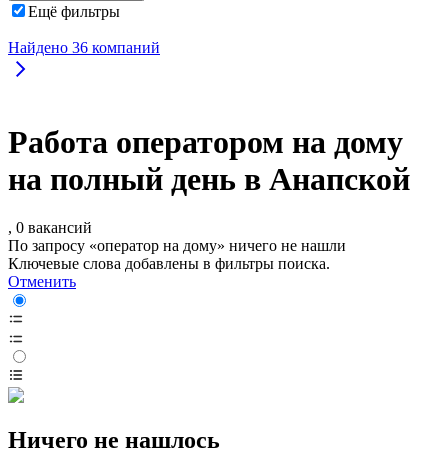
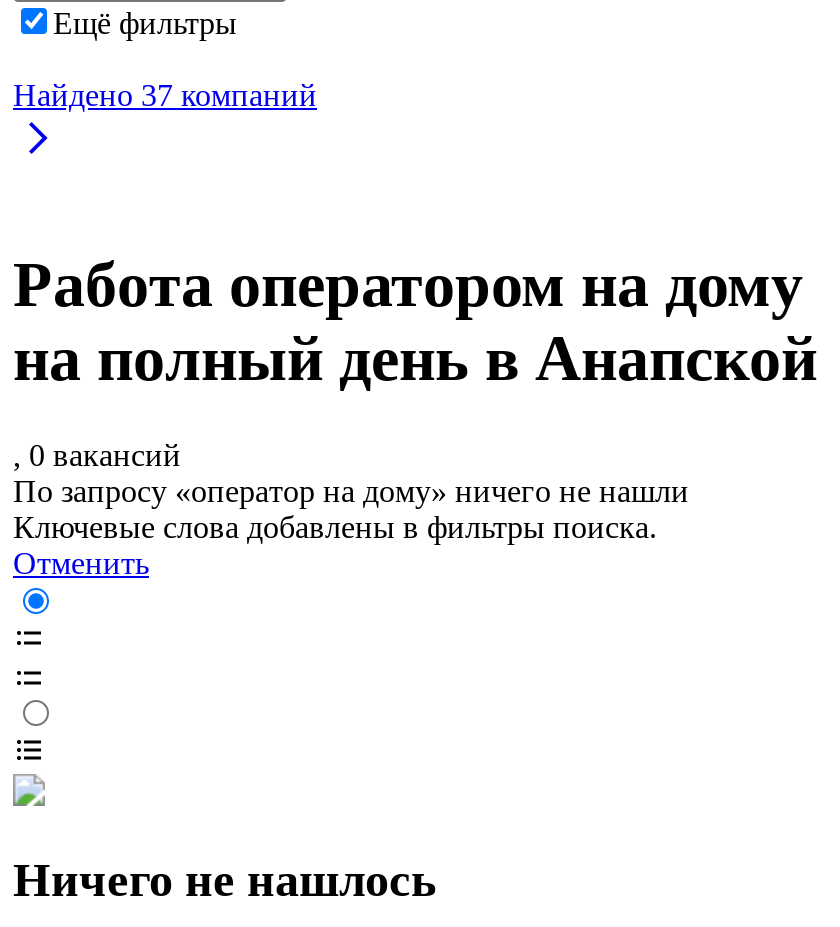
[8,39,160,56] Найдено 36 компаний -> [13,77,317,111] Найдено 37 компаний

